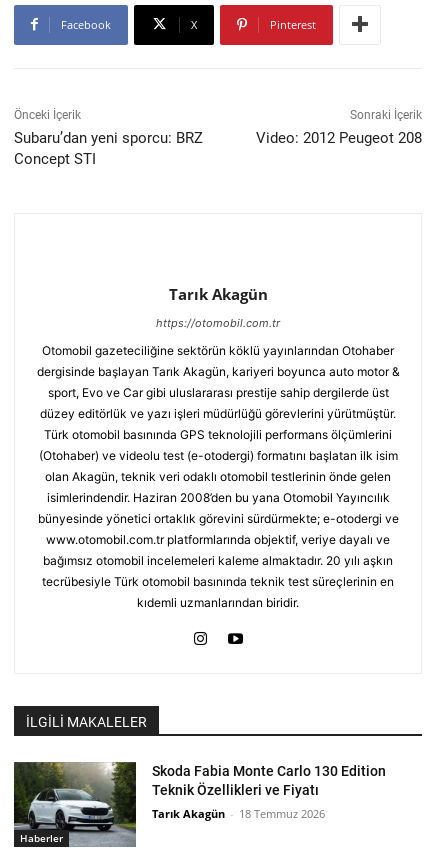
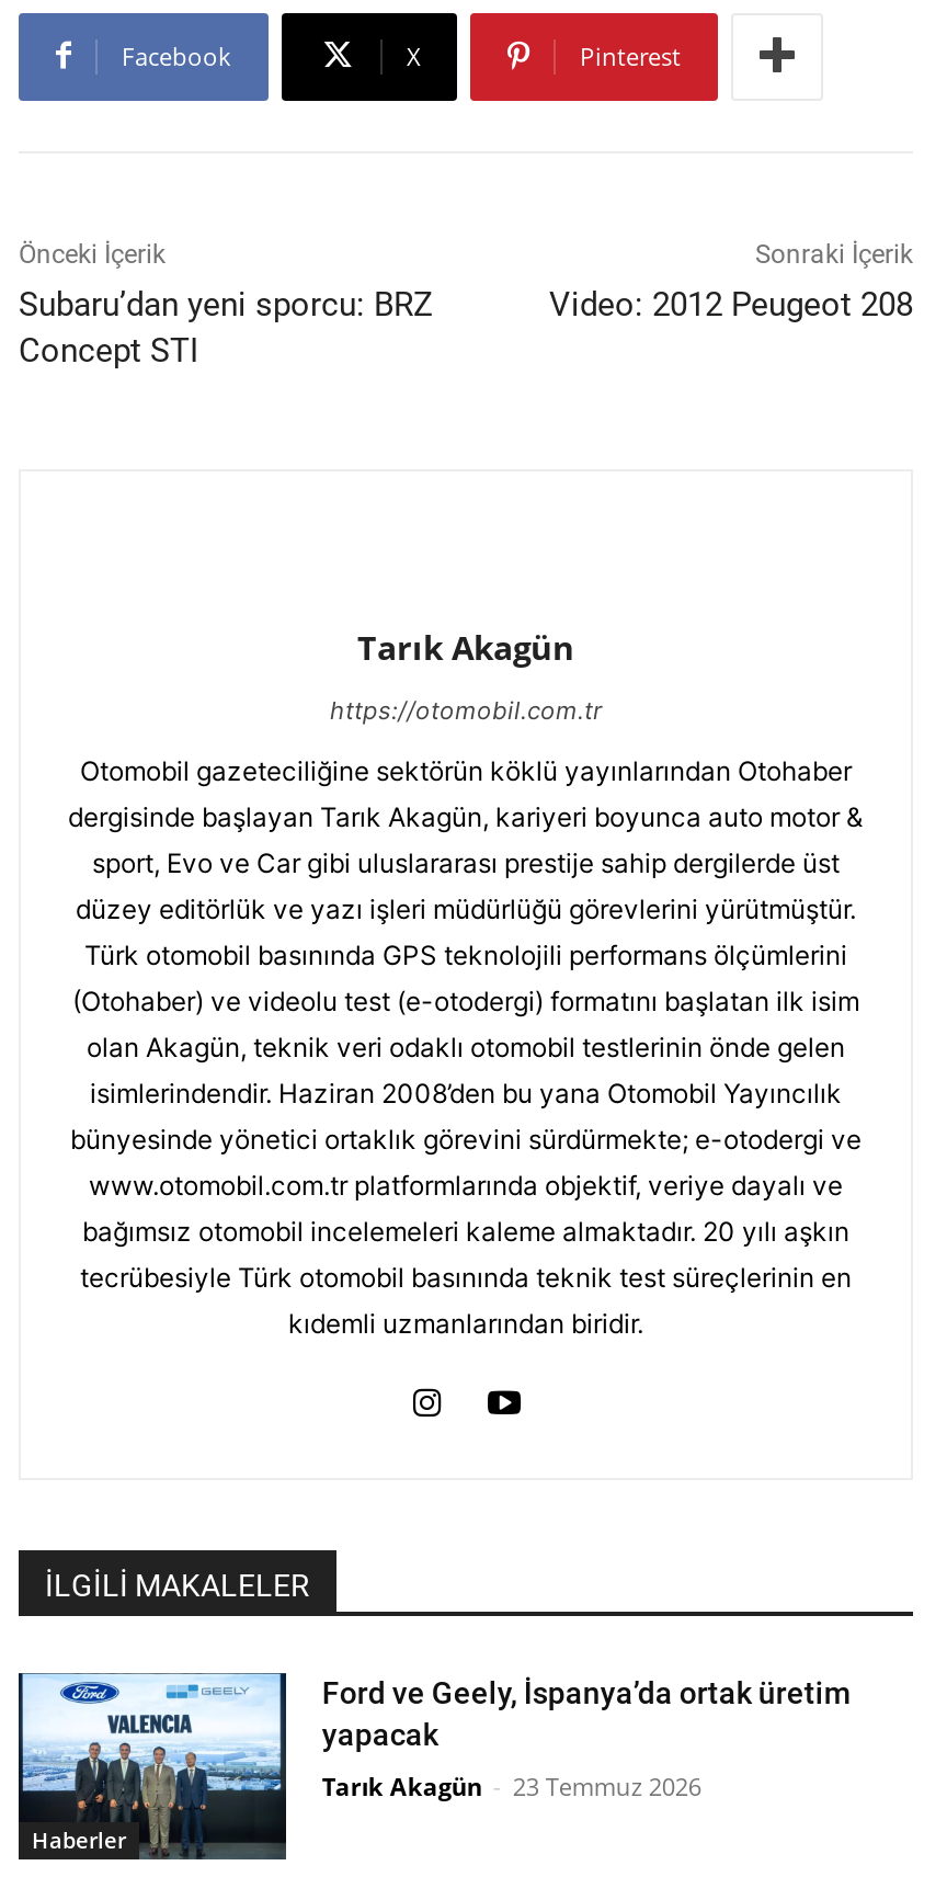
[14,761,386,847] [image] | Skoda Fabia Monte Carlo 130 Edition | Teknik Özellikleri ve Fiyatı -> [19,1671,850,1859] [image] | Ford ve Geely, İspanya’da ortak üretim | yapacak
[152,806,325,821] Tarık Akagün - 18 Temmuz 2026 -> [322,1769,701,1802] Tarık Akagün - 23 Temmuz 2026

